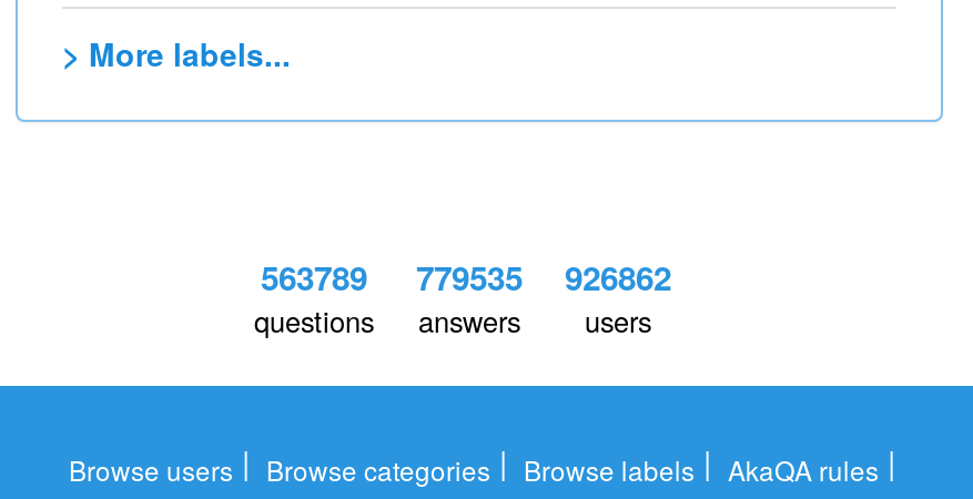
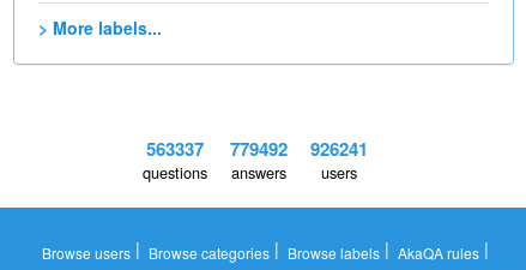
[261,253,367,301] 563789 -> [146,135,203,162] 563337
[416,253,523,301] 779535 -> [229,135,287,162] 779492
[565,253,671,301] 926862 -> [310,135,367,162] 926241

